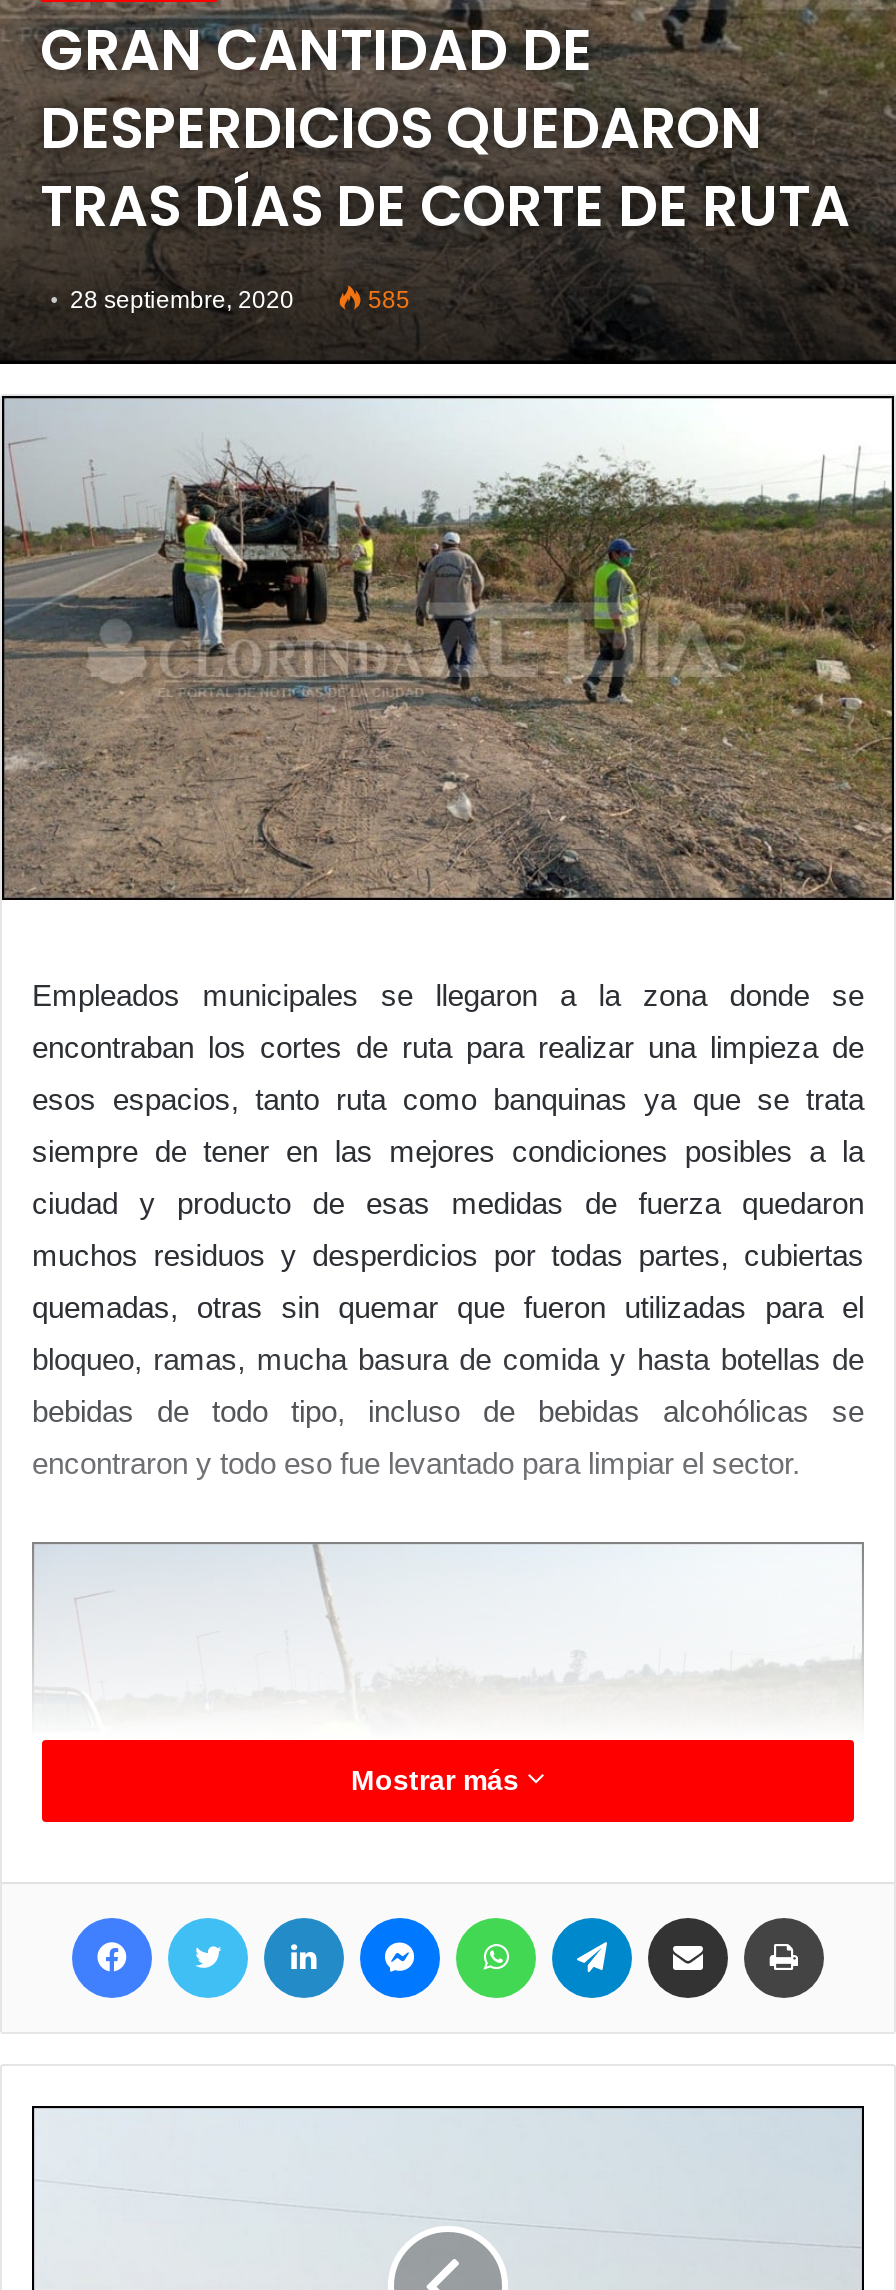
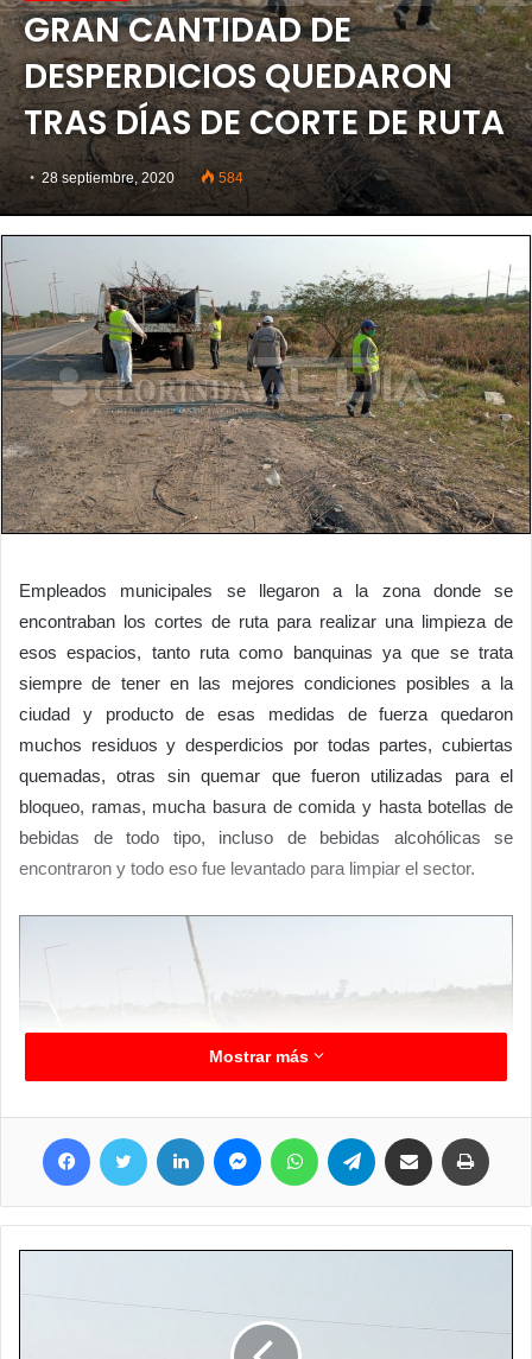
[362,287,410,315] 585 -> [215,170,243,187] 584

